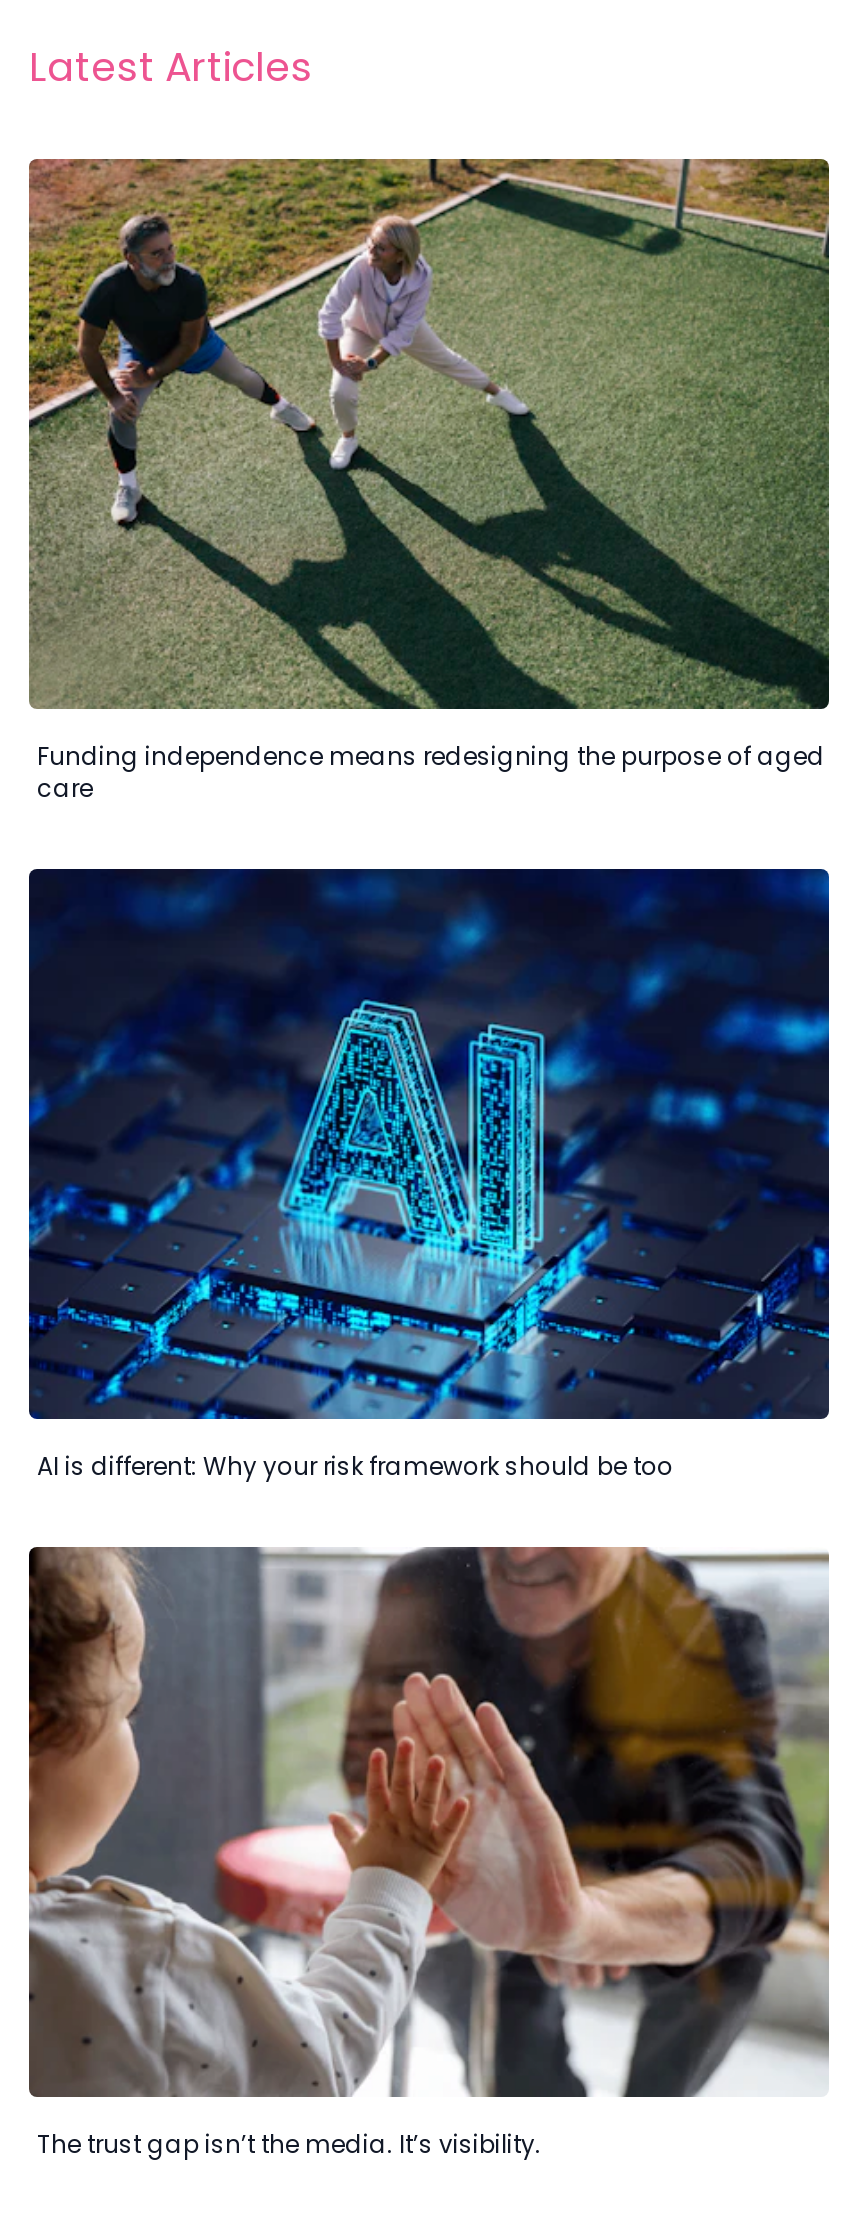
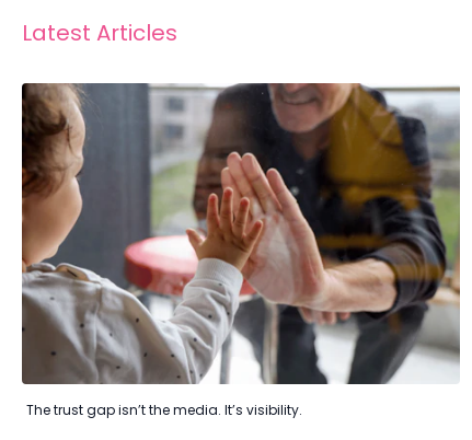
[27,157,831,805] [image] | Funding independence means redesigning the purpose of aged | care -> none
[27,867,831,1483] [image] | AI is different: Why your risk framework should be too -> none

